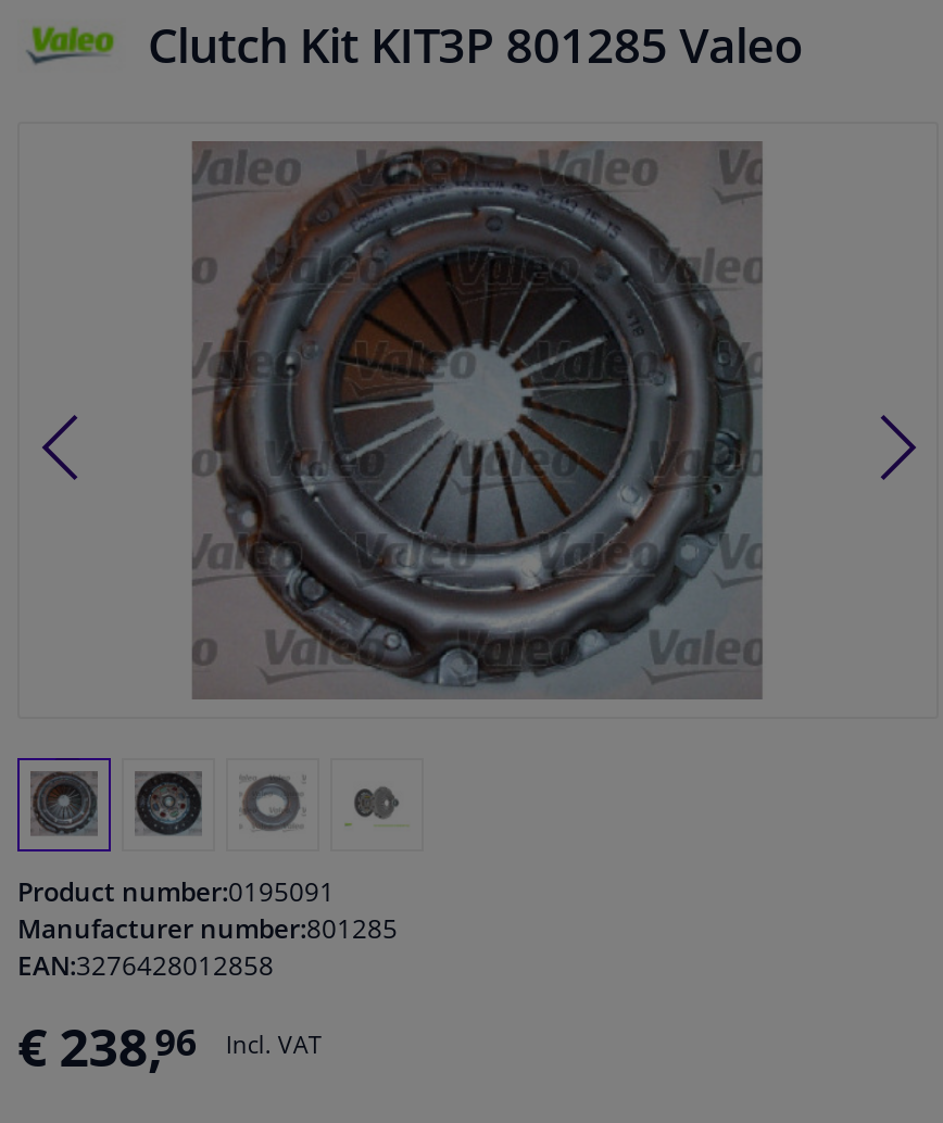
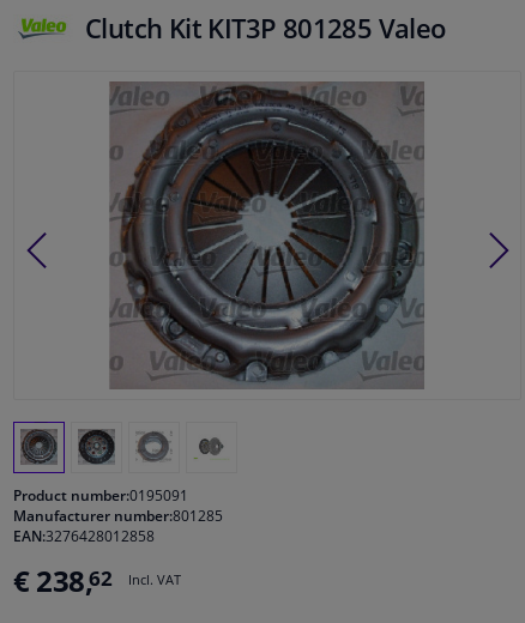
[17,1011,321,1083] € 238, 96 Incl. VAT -> [13,561,181,601] € 238, 62 Incl. VAT

